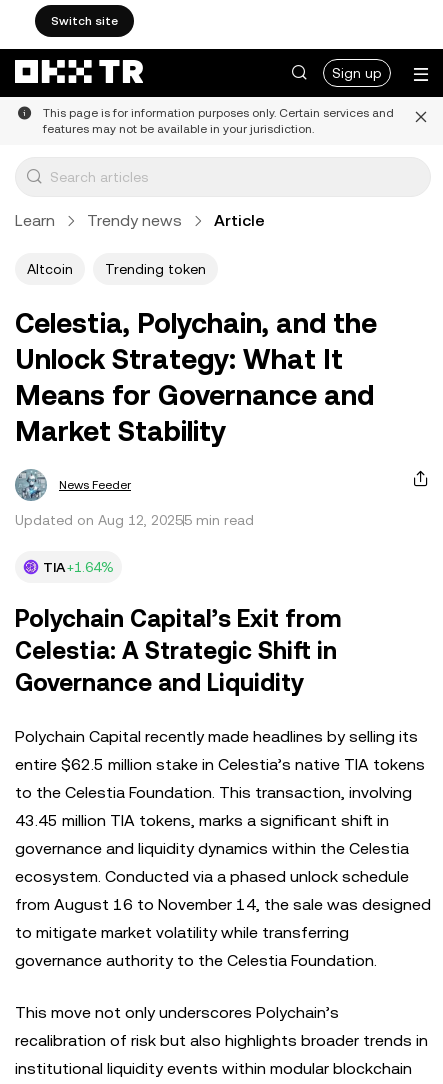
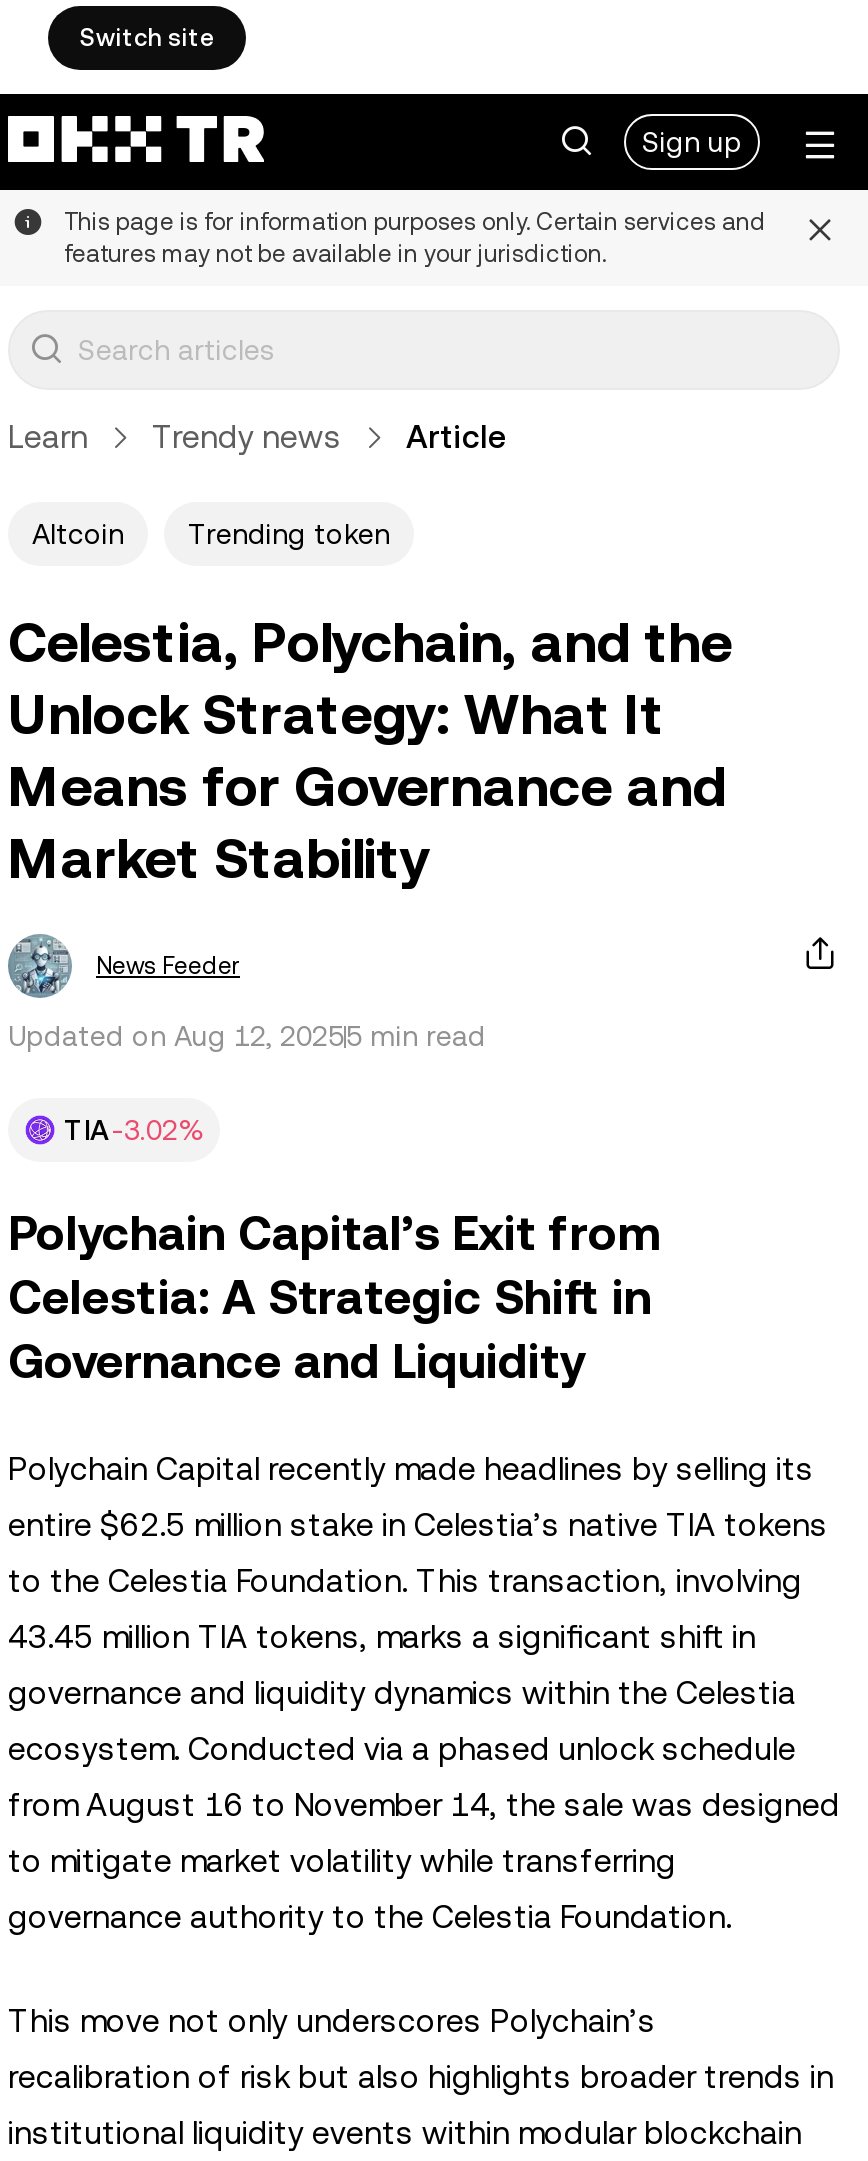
[43,559,114,575] TIA +1.64% -> [64,1114,204,1146] TIA -3.02%

